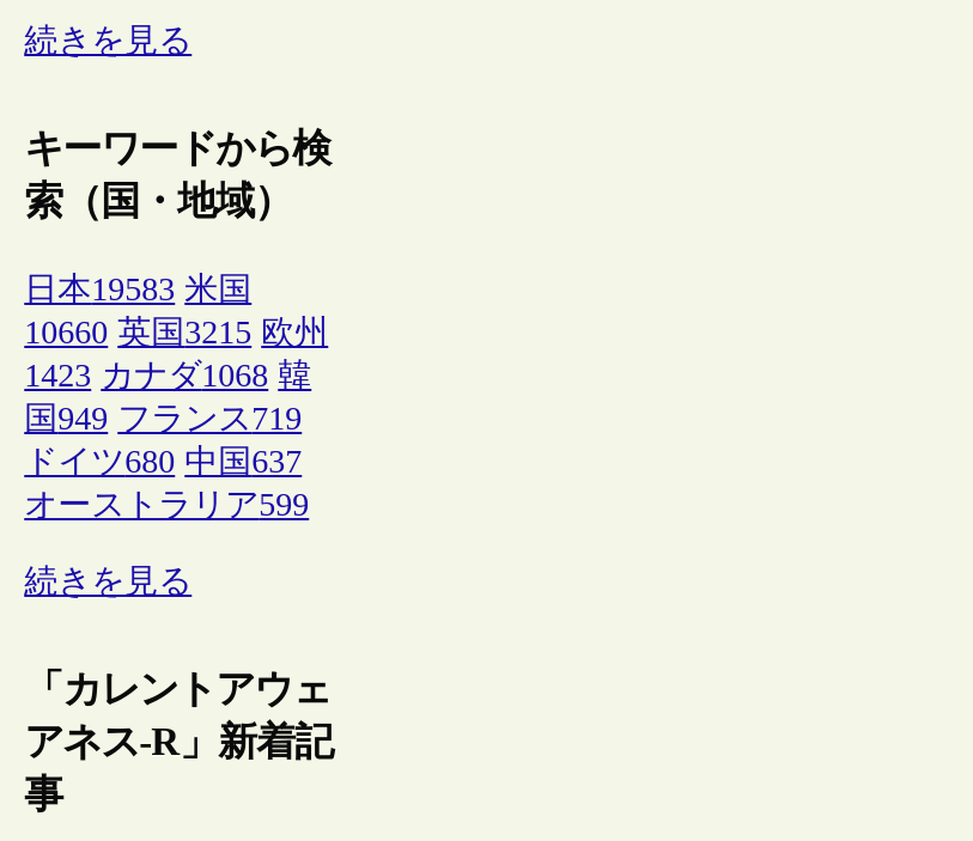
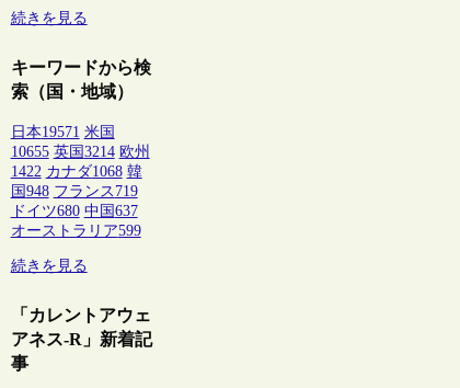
[24,271,252,306] 日本19583 米国 -> [11,123,115,140] 日本19571 米国
[24,314,328,350] 10660 英国3215 欧州 -> [11,143,150,160] 10655 英国3214 欧州
[24,357,311,393] 1423 カナダ1068 韓 -> [11,163,142,179] 1422 カナダ1068 韓
[24,400,302,436] 国949 フランス719 -> [11,183,138,199] 国948 フランス719

